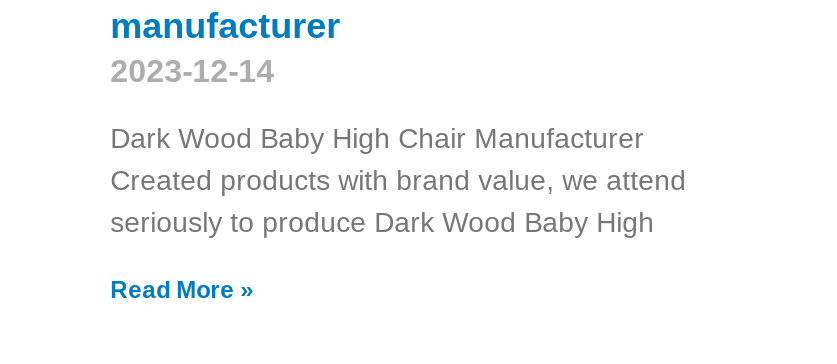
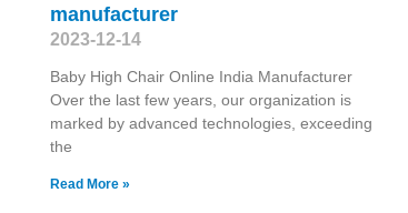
[110,123,686,239] Dark Wood Baby High Chair Manufacturer | Created products with brand value, we attend | seriously to produce Dark Wood Baby High -> [50,68,372,156] Baby High Chair Online India Manufacturer | Over the last few years, our organization is | marked by advanced technologies, exceeding | the

